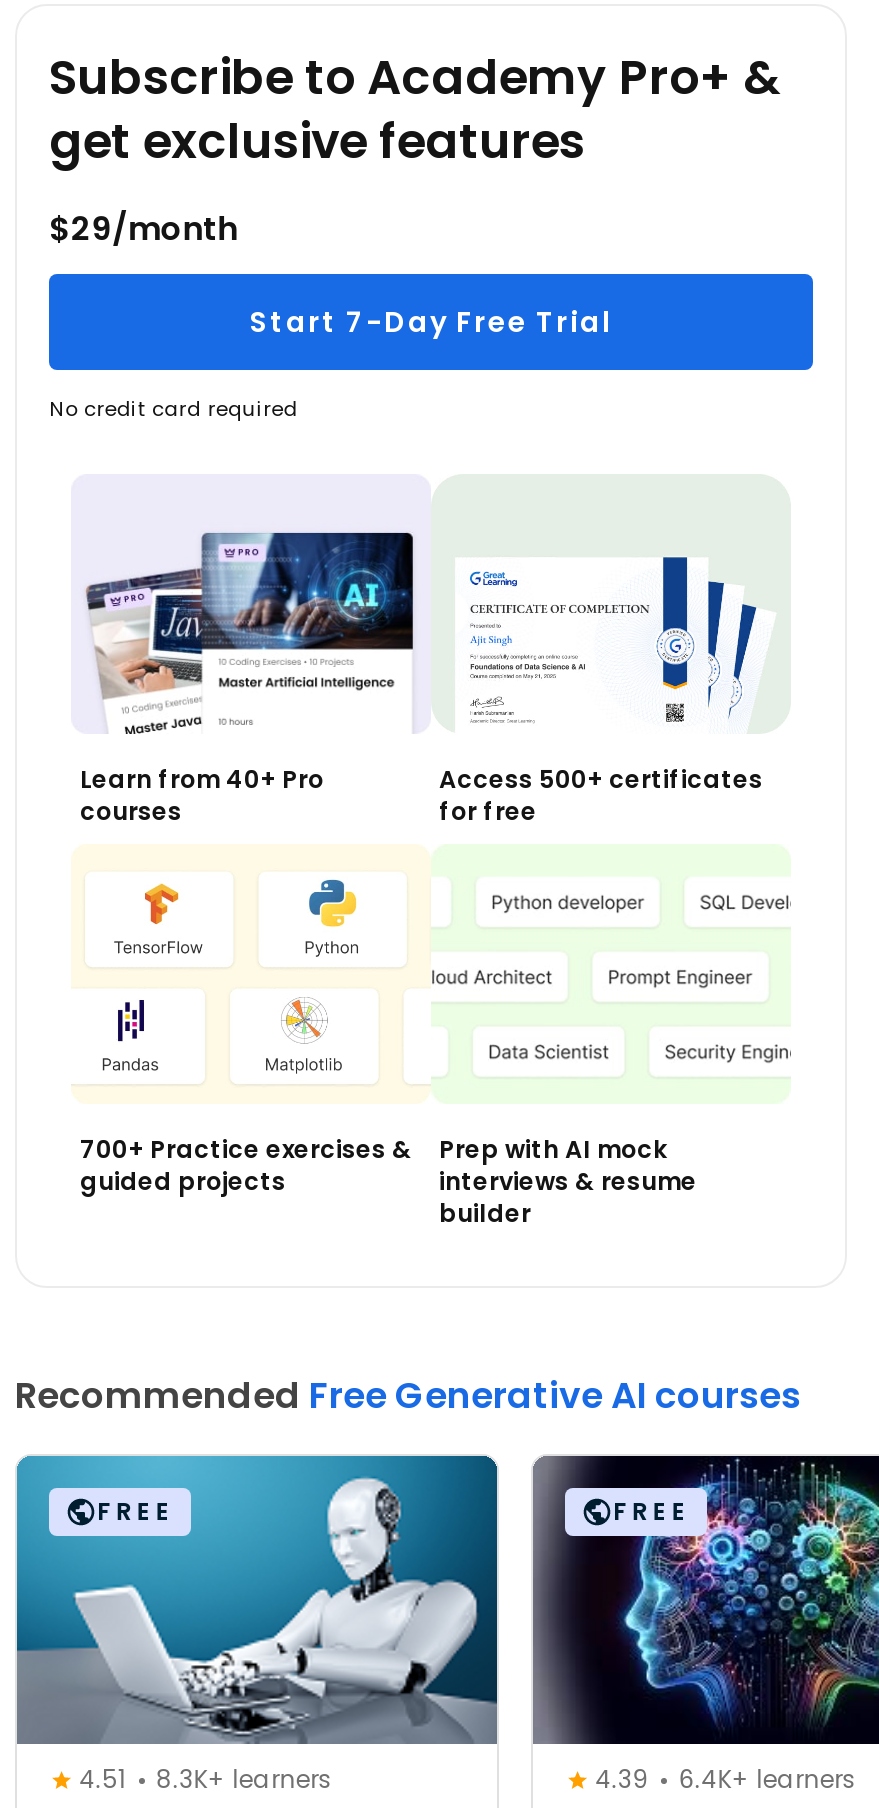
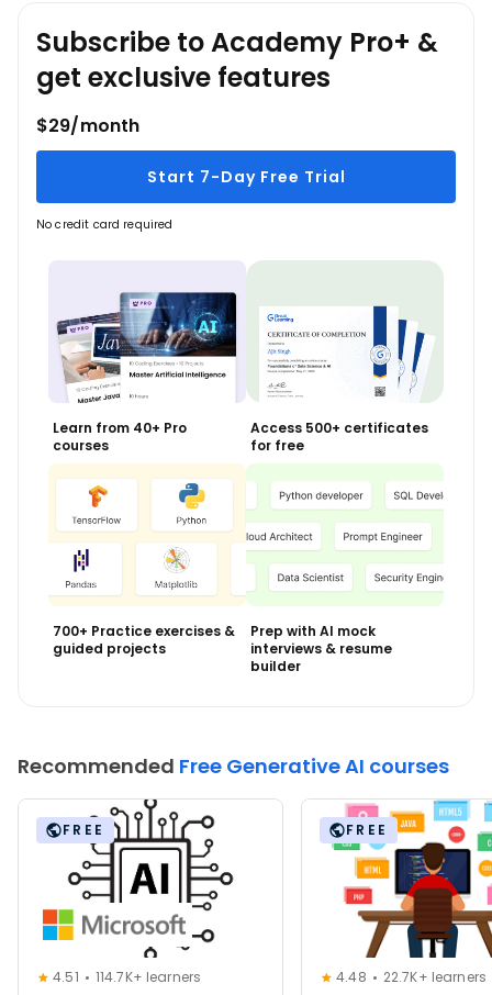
[15,1454,499,1796] [image] | 4.51 8.3K+ learners -> [19,798,282,986] [image] | 4.51 114.7K+ learners
[531,1454,873,1796] [image] | 4.39 | 6.4K+ learners -> [302,800,489,986] [image] | 4.48 | 22.7K+ learners

